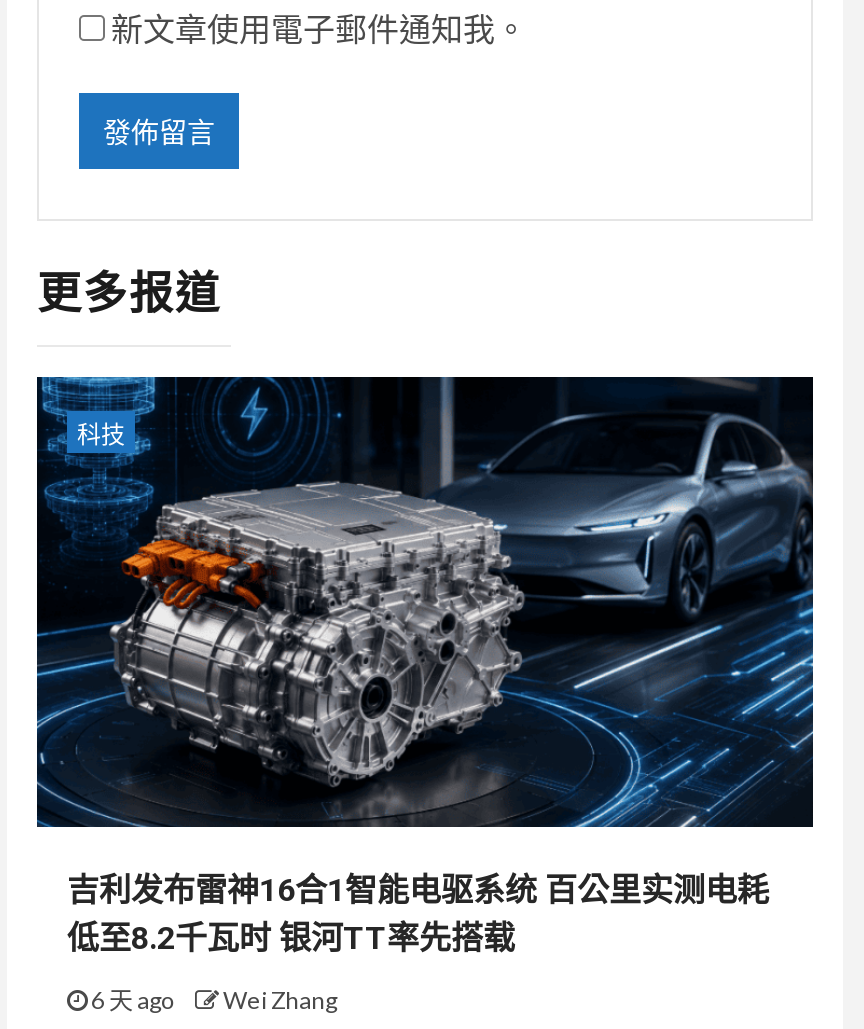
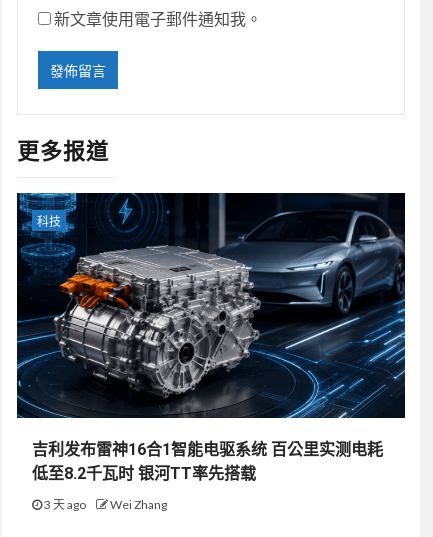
[87,985,337,1015] 6 天 ago Wei Zhang -> [42,497,167,512] 3 天 ago Wei Zhang

